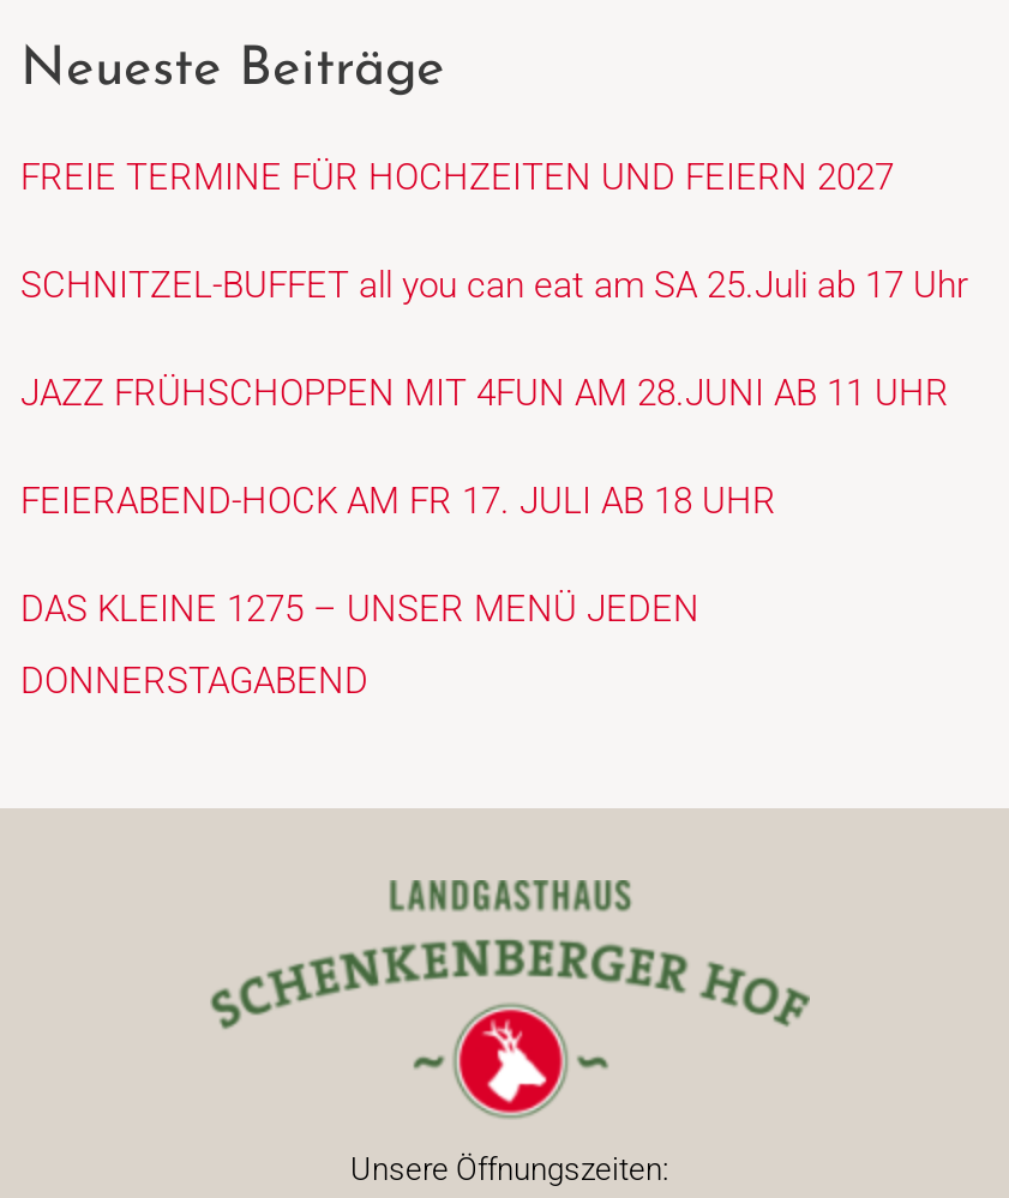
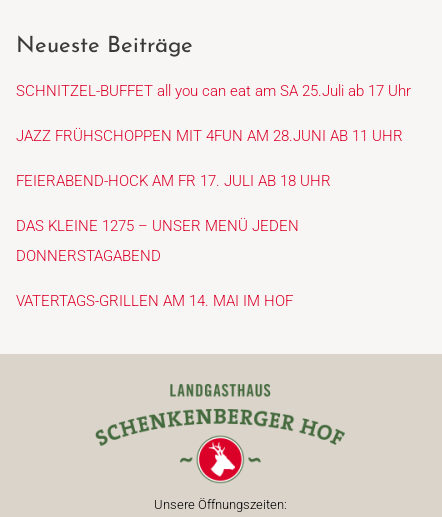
[20,156,894,200] FREIE TERMINE FÜR HOCHZEITEN UND FEIERN 2027 -> none
moved [20,264,968,703] -> [16,82,411,265]: SCHNITZEL-BUFFET all you can eat am SA 25.Juli ab 17 Uhr | JAZZ FRÜHSCHOPPEN MIT 4FUN AM 28.JUNI AB 11 UHR | FEIERABEND-HOCK AM FR 17. JULI AB 18 UHR | DAS KLEINE 1275 – UNSER MENÜ JEDEN | DONNERSTAGABEND
none -> [16,292,293,310] VATERTAGS-GRILLEN AM 14. MAI IM HOF

